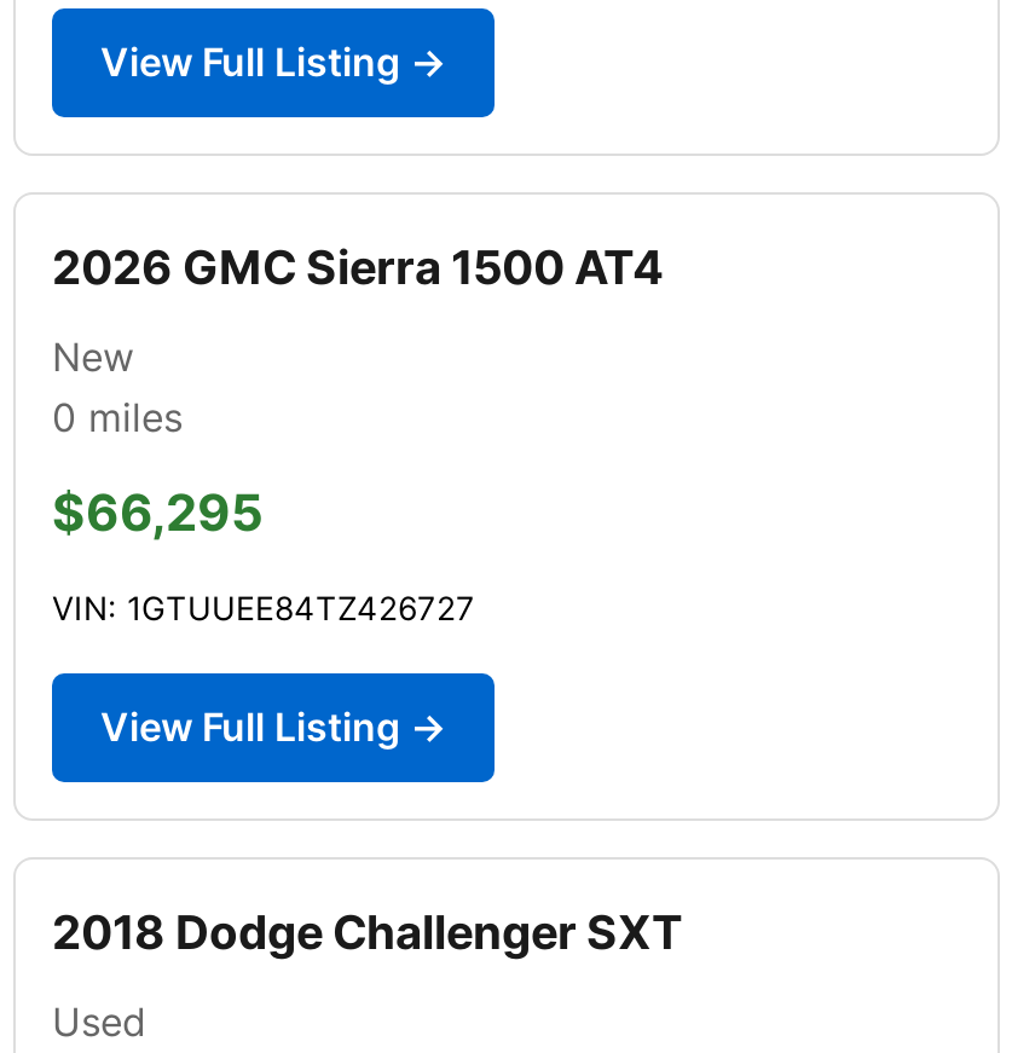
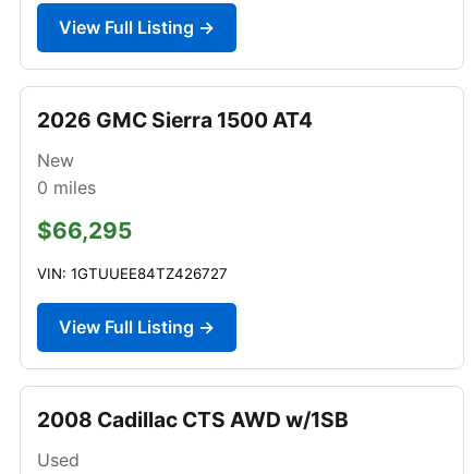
[52,903,683,961] 2018 Dodge Challenger SXT -> [37,406,349,432] 2008 Cadillac CTS AWD w/1SB

